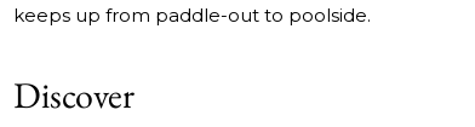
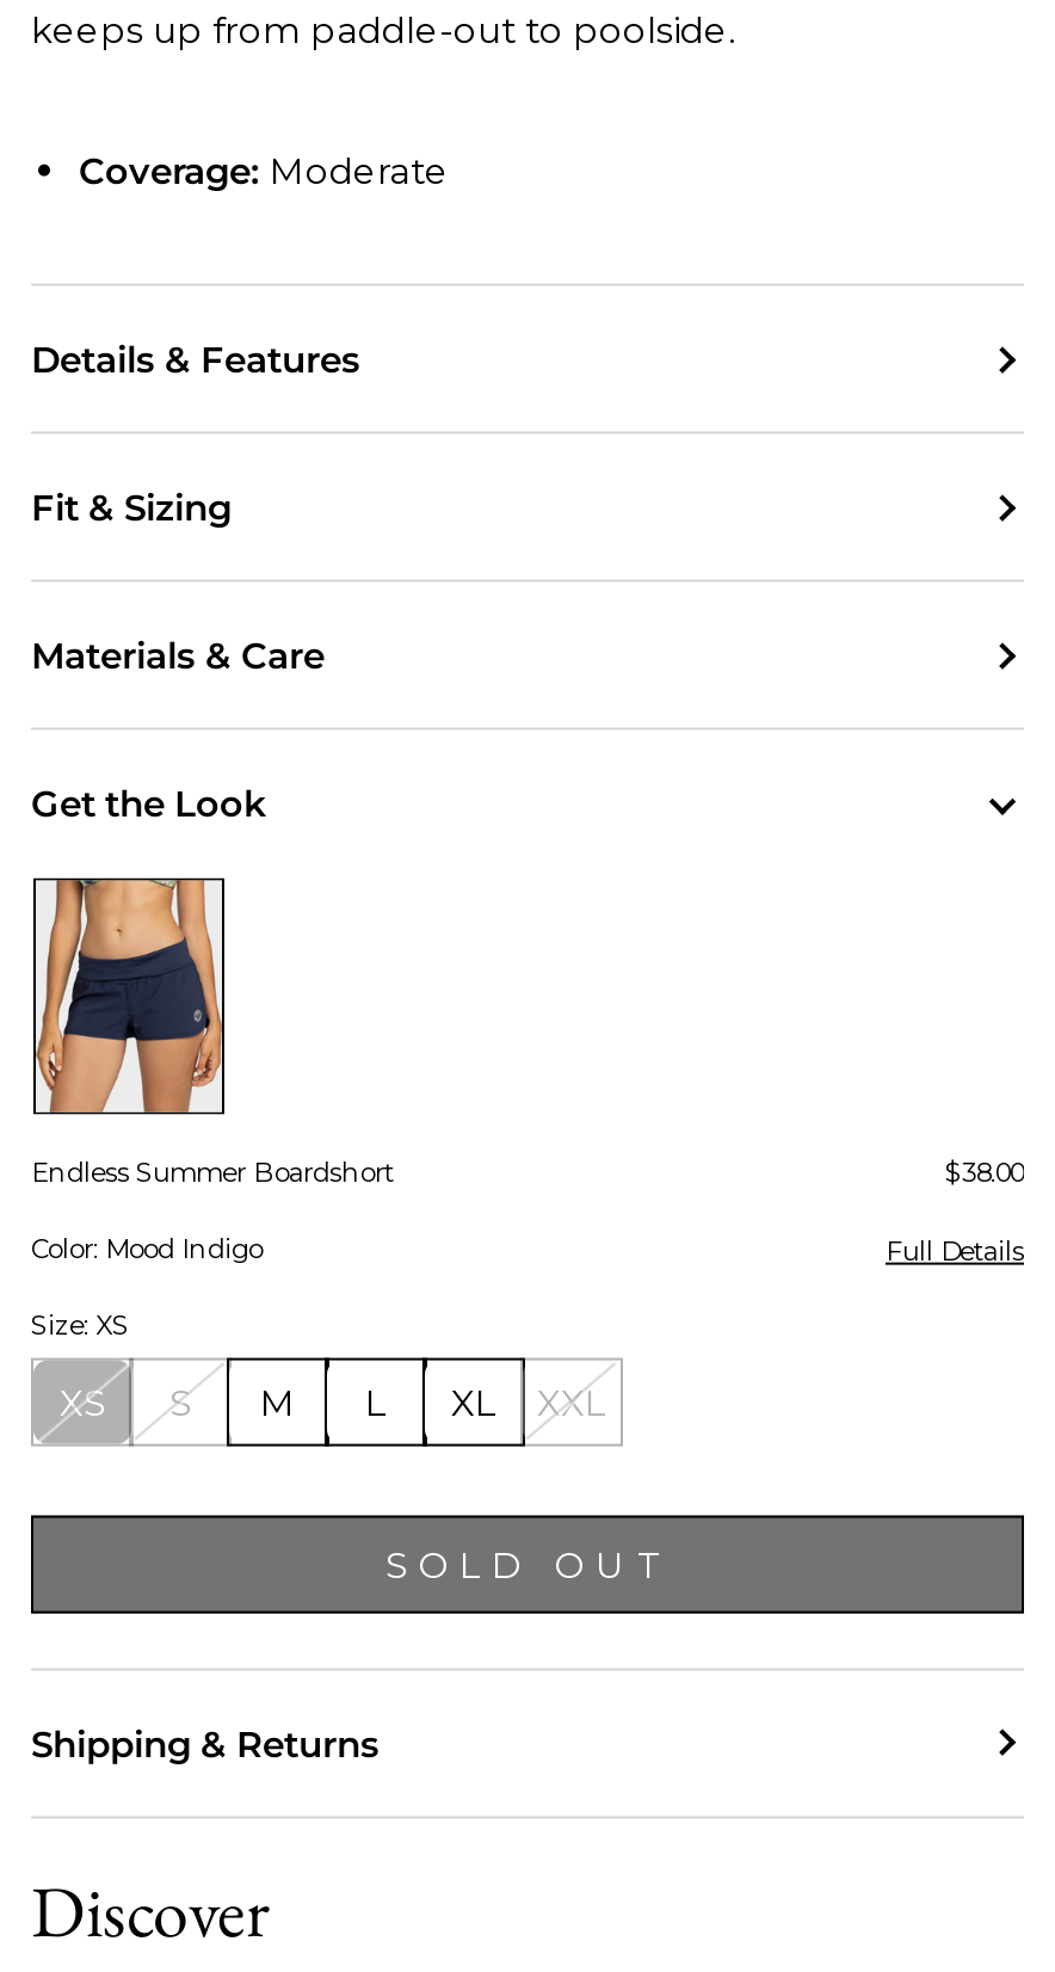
none -> [31,337,360,826] Details & Features | Fit & Sizing | Materials & Care | Get the Look
none -> [31,874,1024,1424] [image] | Endless Summer Boardshort | $38.00 | Color: Mood Indigo | Full Details | Size: XS | XS | S | M | L | XL | XXL
none -> [31,1721,380,1766] Shipping & Returns
none -> [79,148,449,194] Coverage: Moderate
none -> [385,1541,670,1586] SOLD OUT

